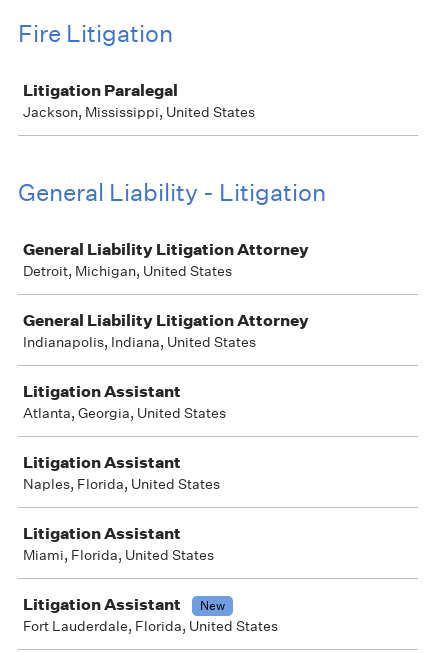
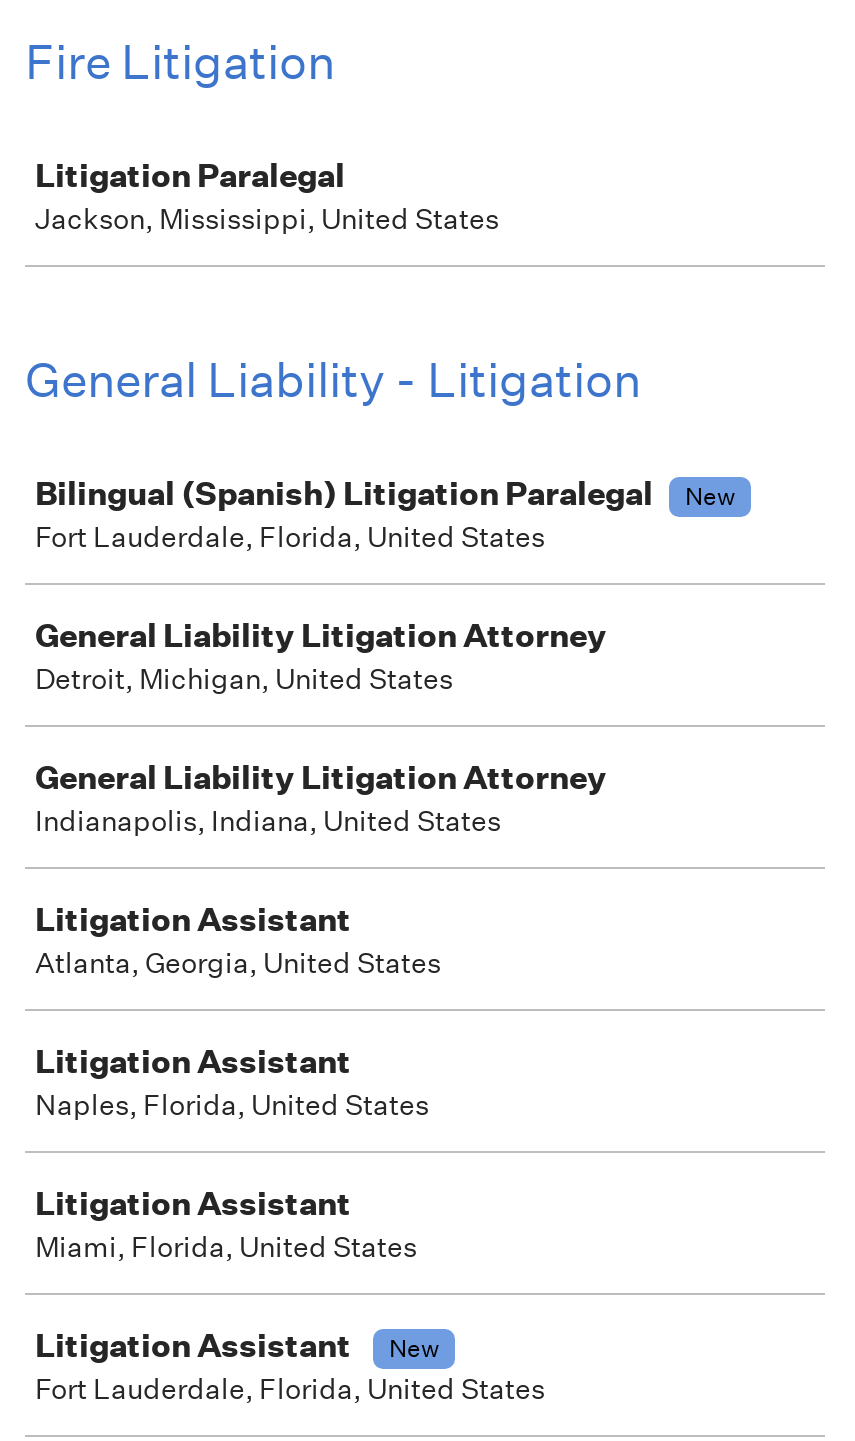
none -> [35,473,735,555] Bilingual (Spanish) Litigation Paralegal | New | Fort Lauderdale, Florida, United States

